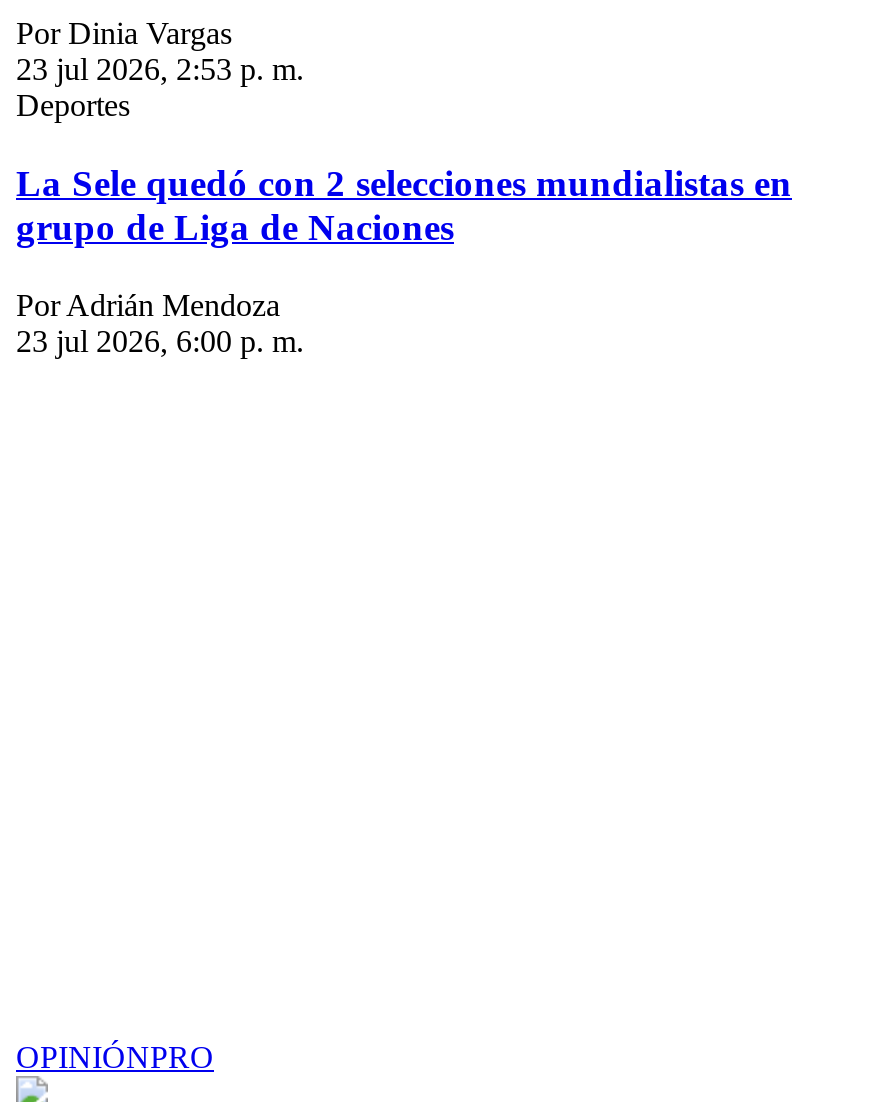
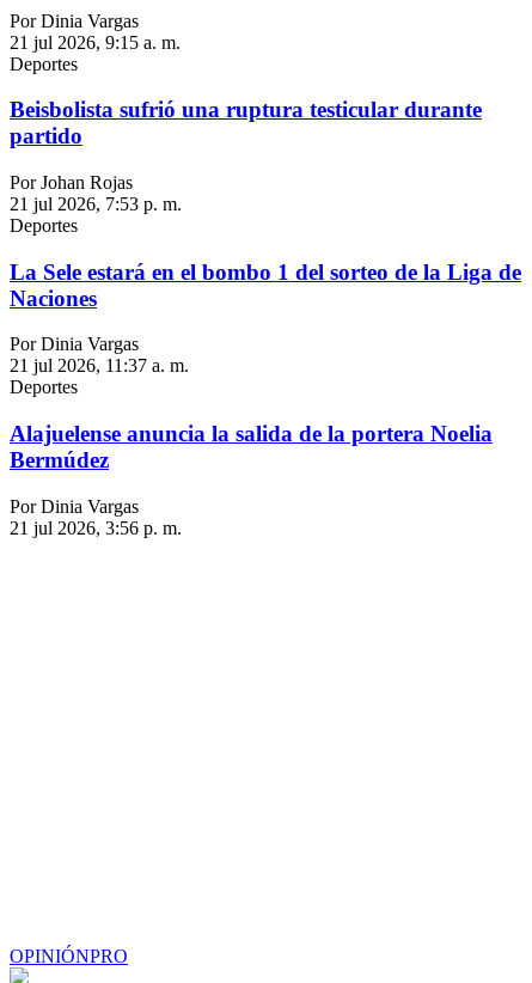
[16,53,304,87] 23 jul 2026, 2:53 p. m. -> [10,32,181,52] 21 jul 2026, 9:15 a. m.
[16,163,792,358] La Sele quedó con 2 selecciones mundialistas en | grupo de Liga de Naciones | Por Adrián Mendoza | 23 jul 2026, 6:00 p. m. -> [10,97,521,538] Beisbolista sufrió una ruptura testicular durante | partido | Por Johan Rojas | 21 jul 2026, 7:53 p. m. | Deportes | La Sele estará en el bombo 1 del sorteo de la Liga de | Naciones | Por Dinia Vargas | 21 jul 2026, 11:37 a. m. | Deportes | Alajuelense anuncia la salida de la portera Noelia | Bermúdez | Por Dinia Vargas | 21 jul 2026, 3:56 p. m.

